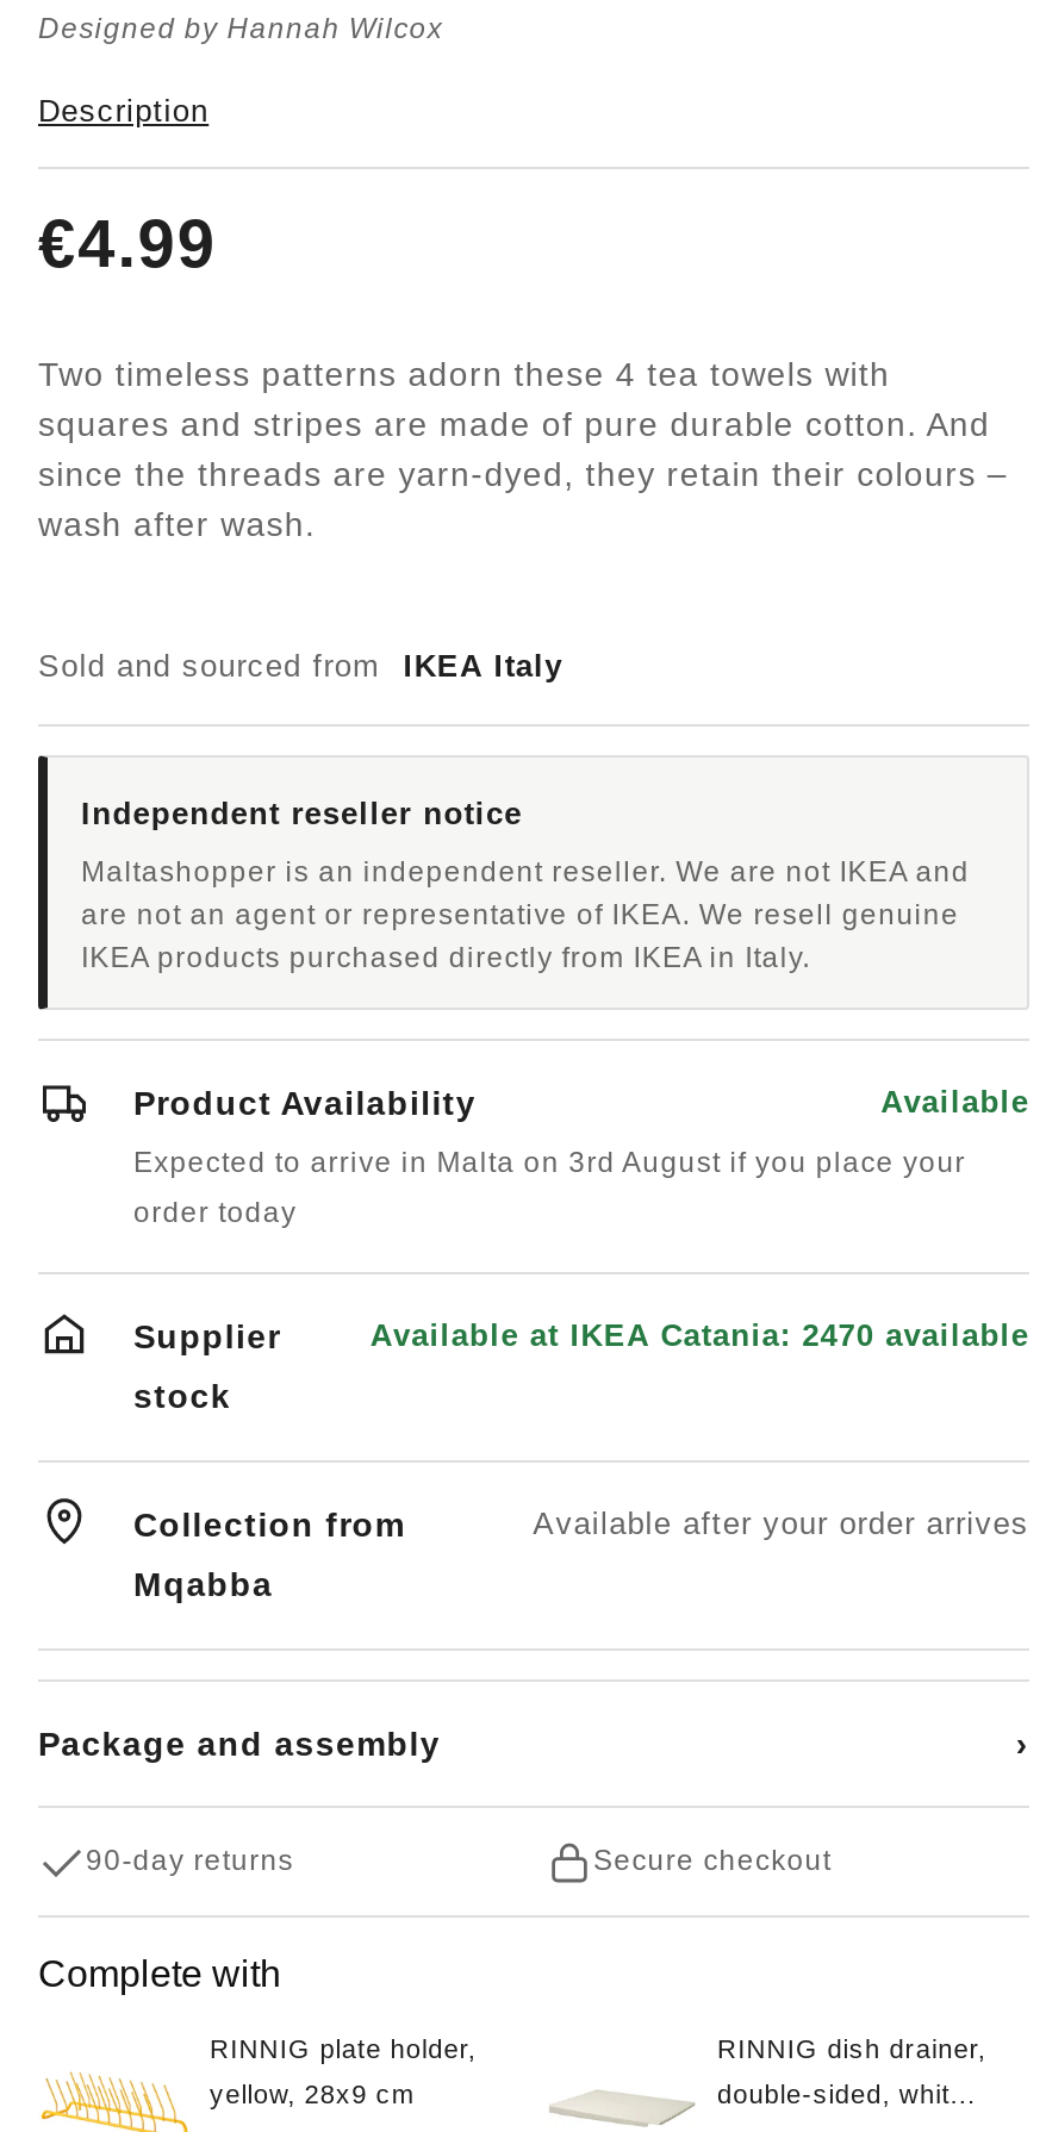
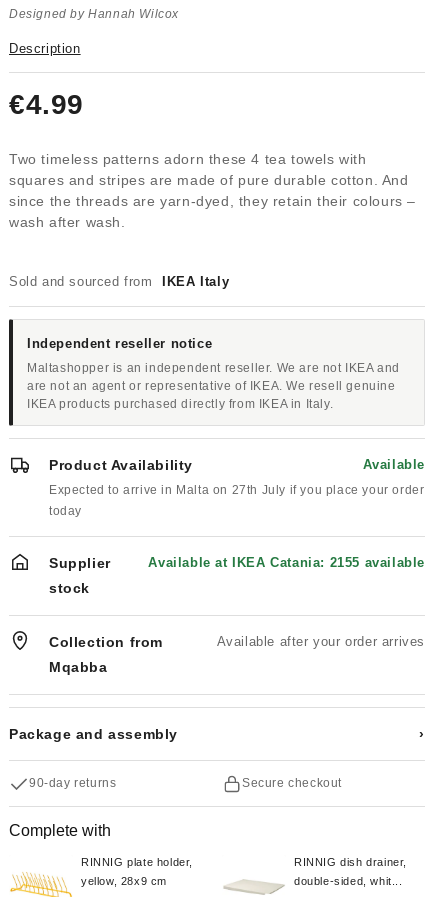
[133,1147,966,1180] Expected to arrive in Malta on 3rd August if you place your -> [49,483,424,497] Expected to arrive in Malta on 27th July if you place your order
[133,1197,297,1230] order today -> [49,504,82,518] today
[370,1318,1029,1354] Available at IKEA Catania: 2470 available -> [148,555,425,570] Available at IKEA Catania: 2155 available

